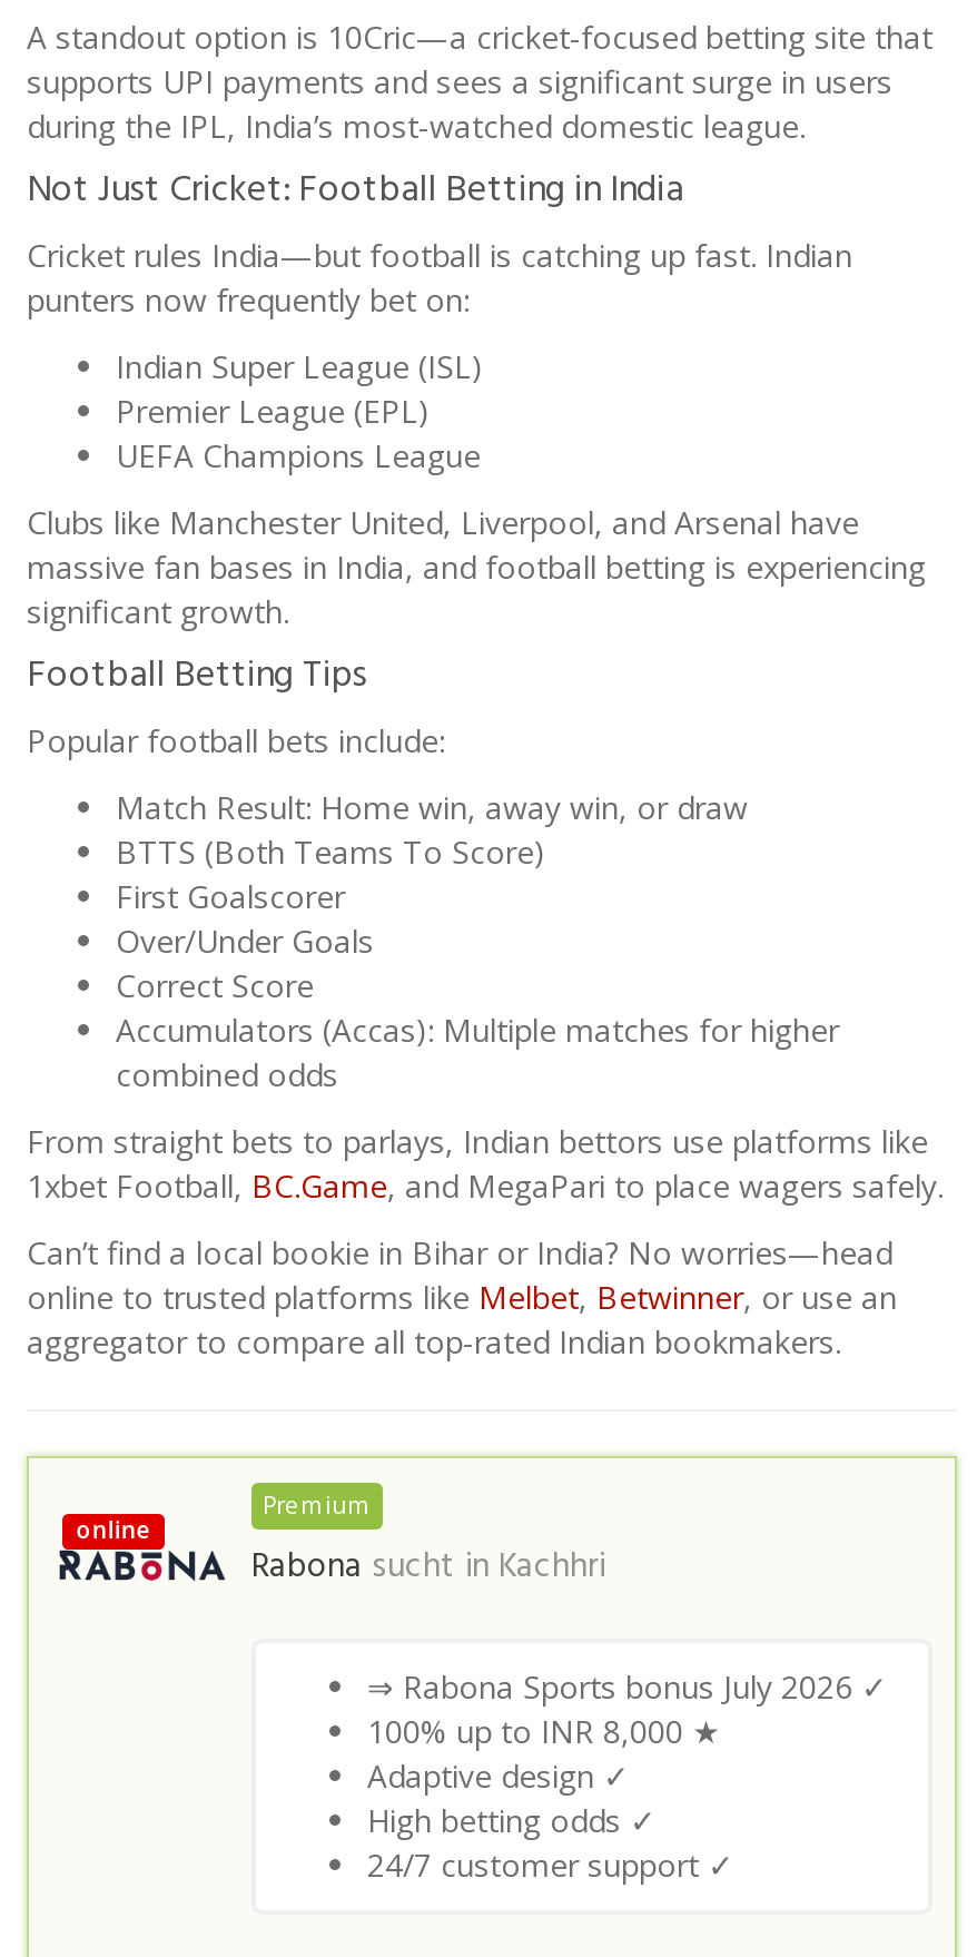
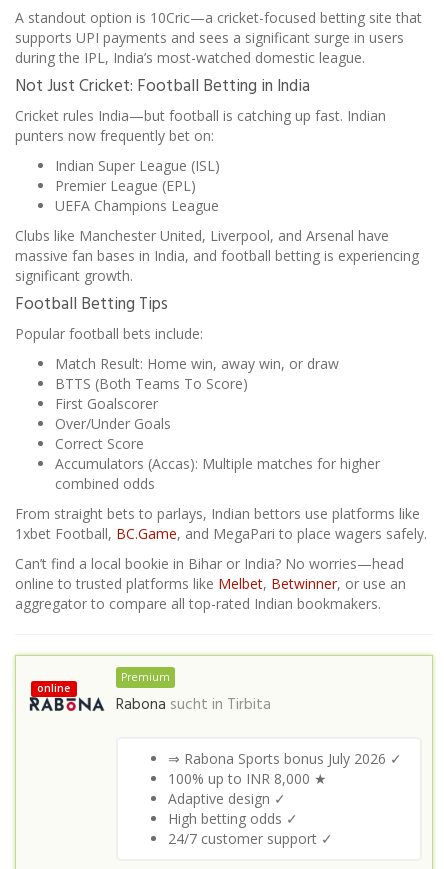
[251,1541,605,1595] Rabona sucht in Kachhri -> [116,693,271,717] Rabona sucht in Tirbita

